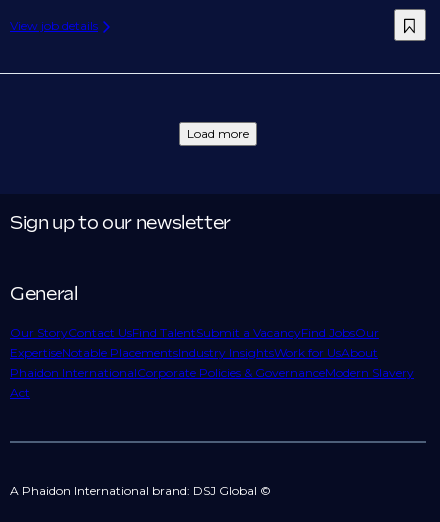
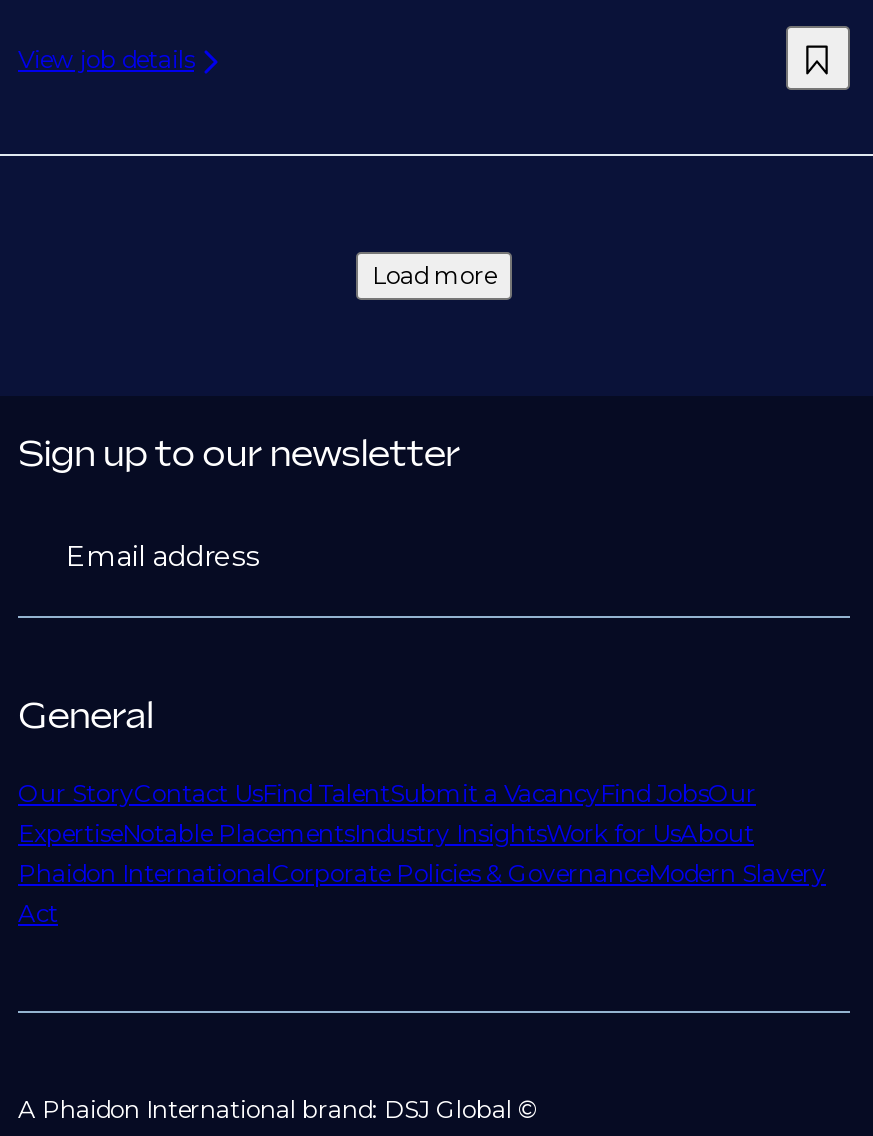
none -> [66,538,260,574] Email address

